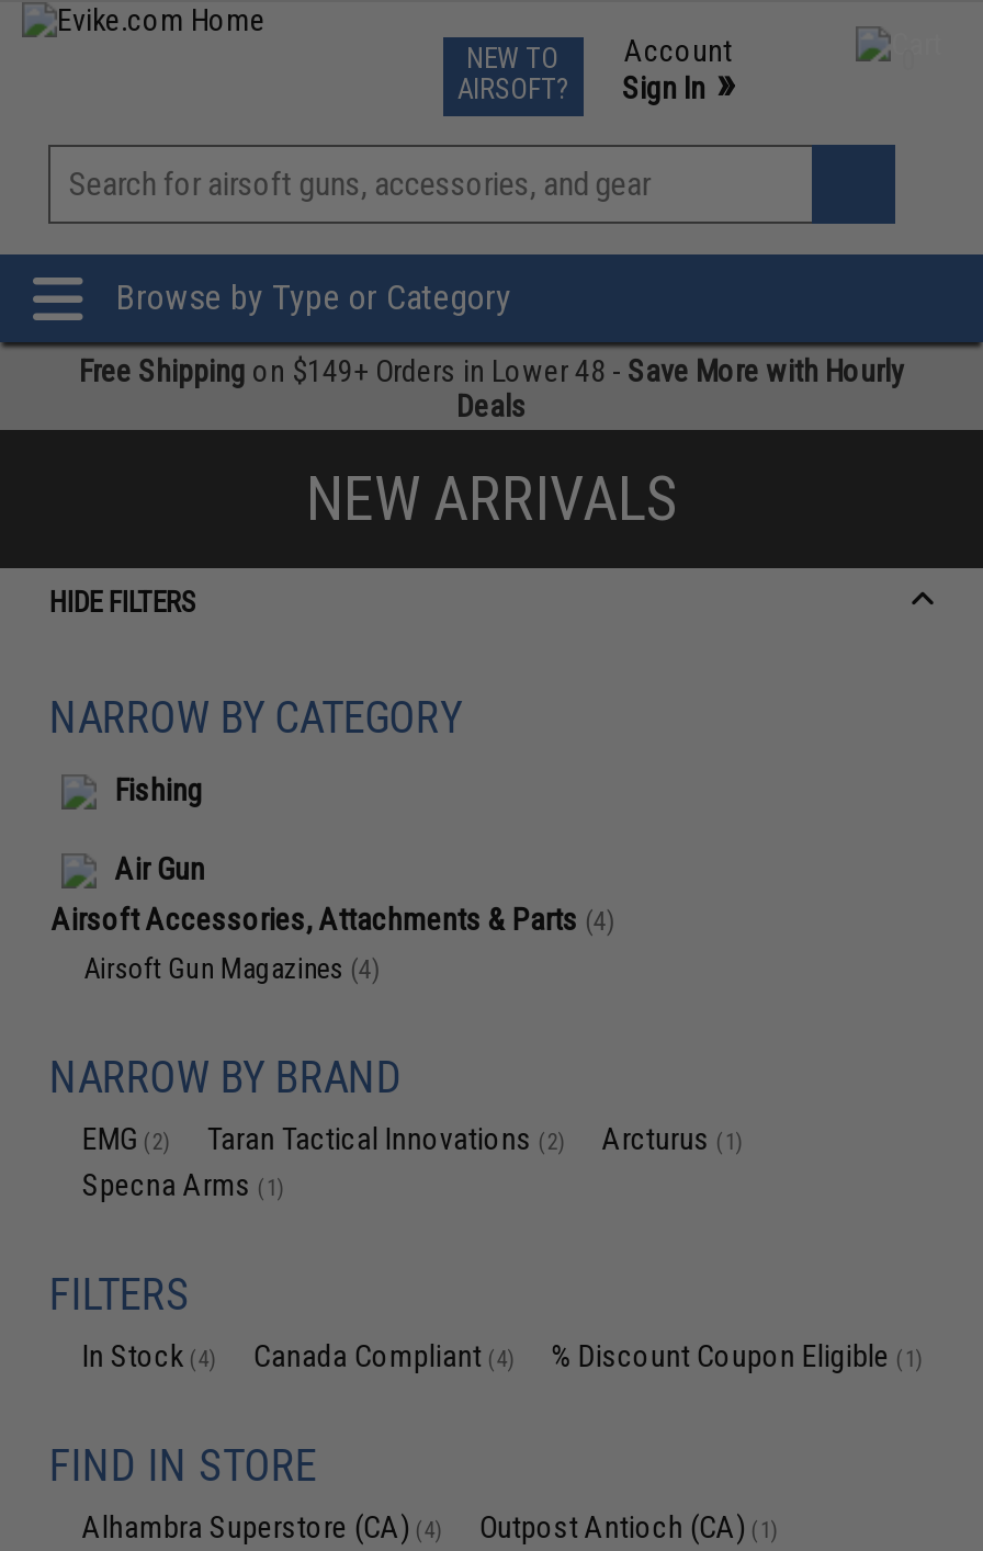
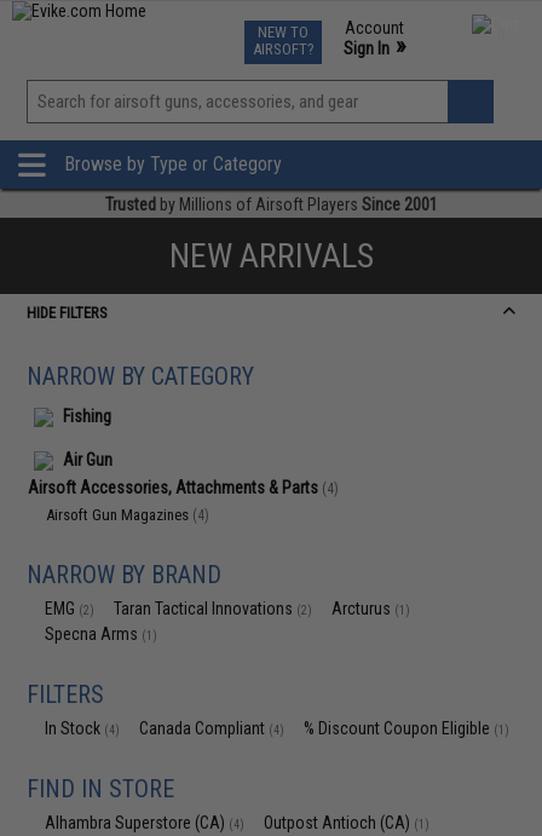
[79,353,904,423] Free Shipping on $149+ Orders in Lower 48 - Save More with Hourly | Deals -> [105,195,437,214] Trusted by Millions of Airsoft Players Since 2001

